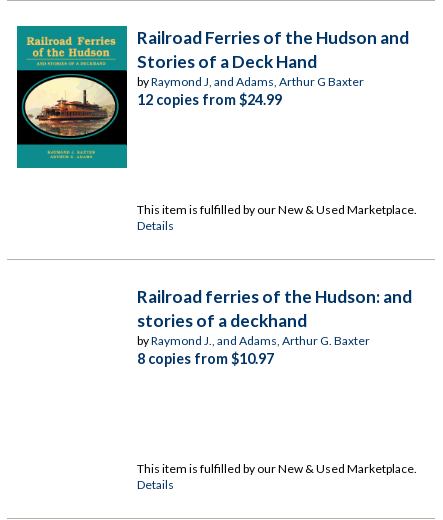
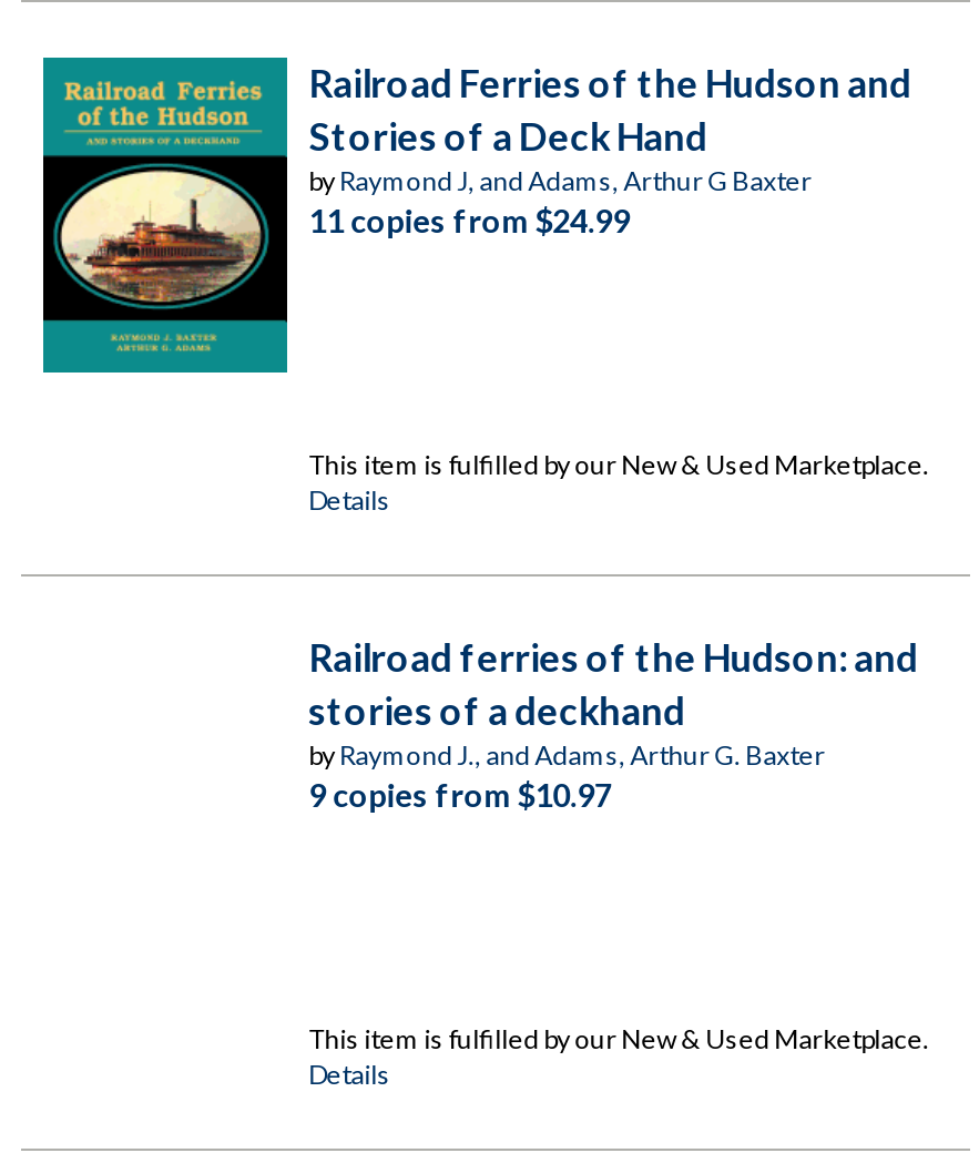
[137,91,282,108] 12 copies from $24.99 -> [308,202,630,239] 11 copies from $24.99
[137,350,274,367] 8 copies from $10.97 -> [308,776,612,814] 9 copies from $10.97

